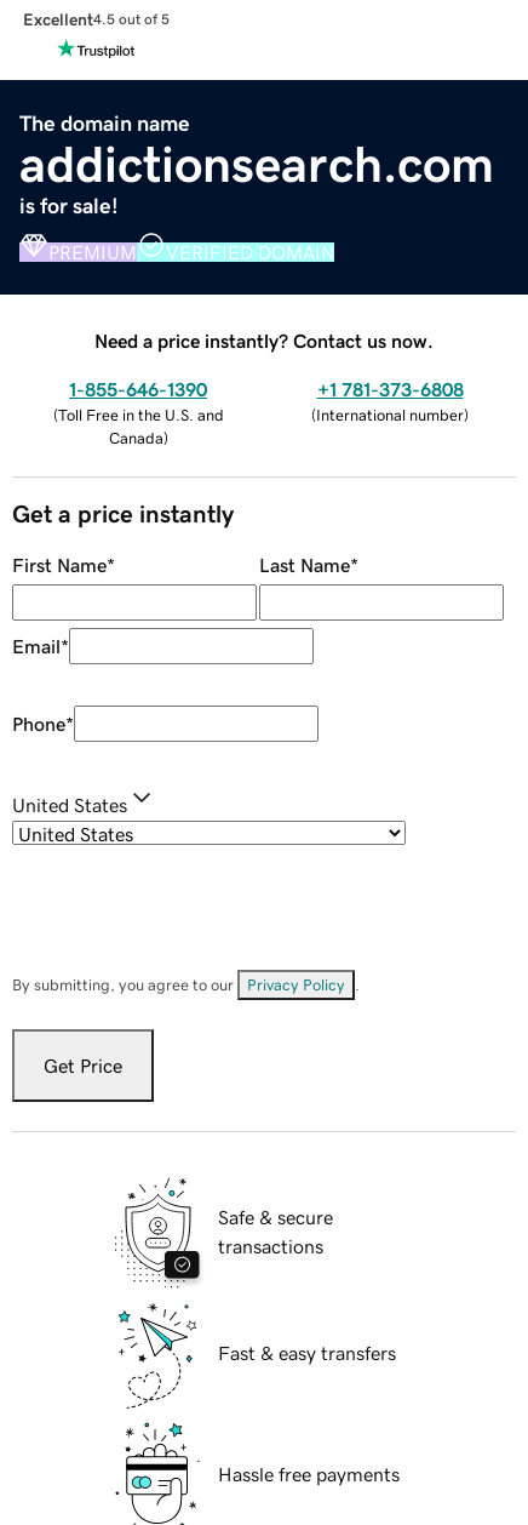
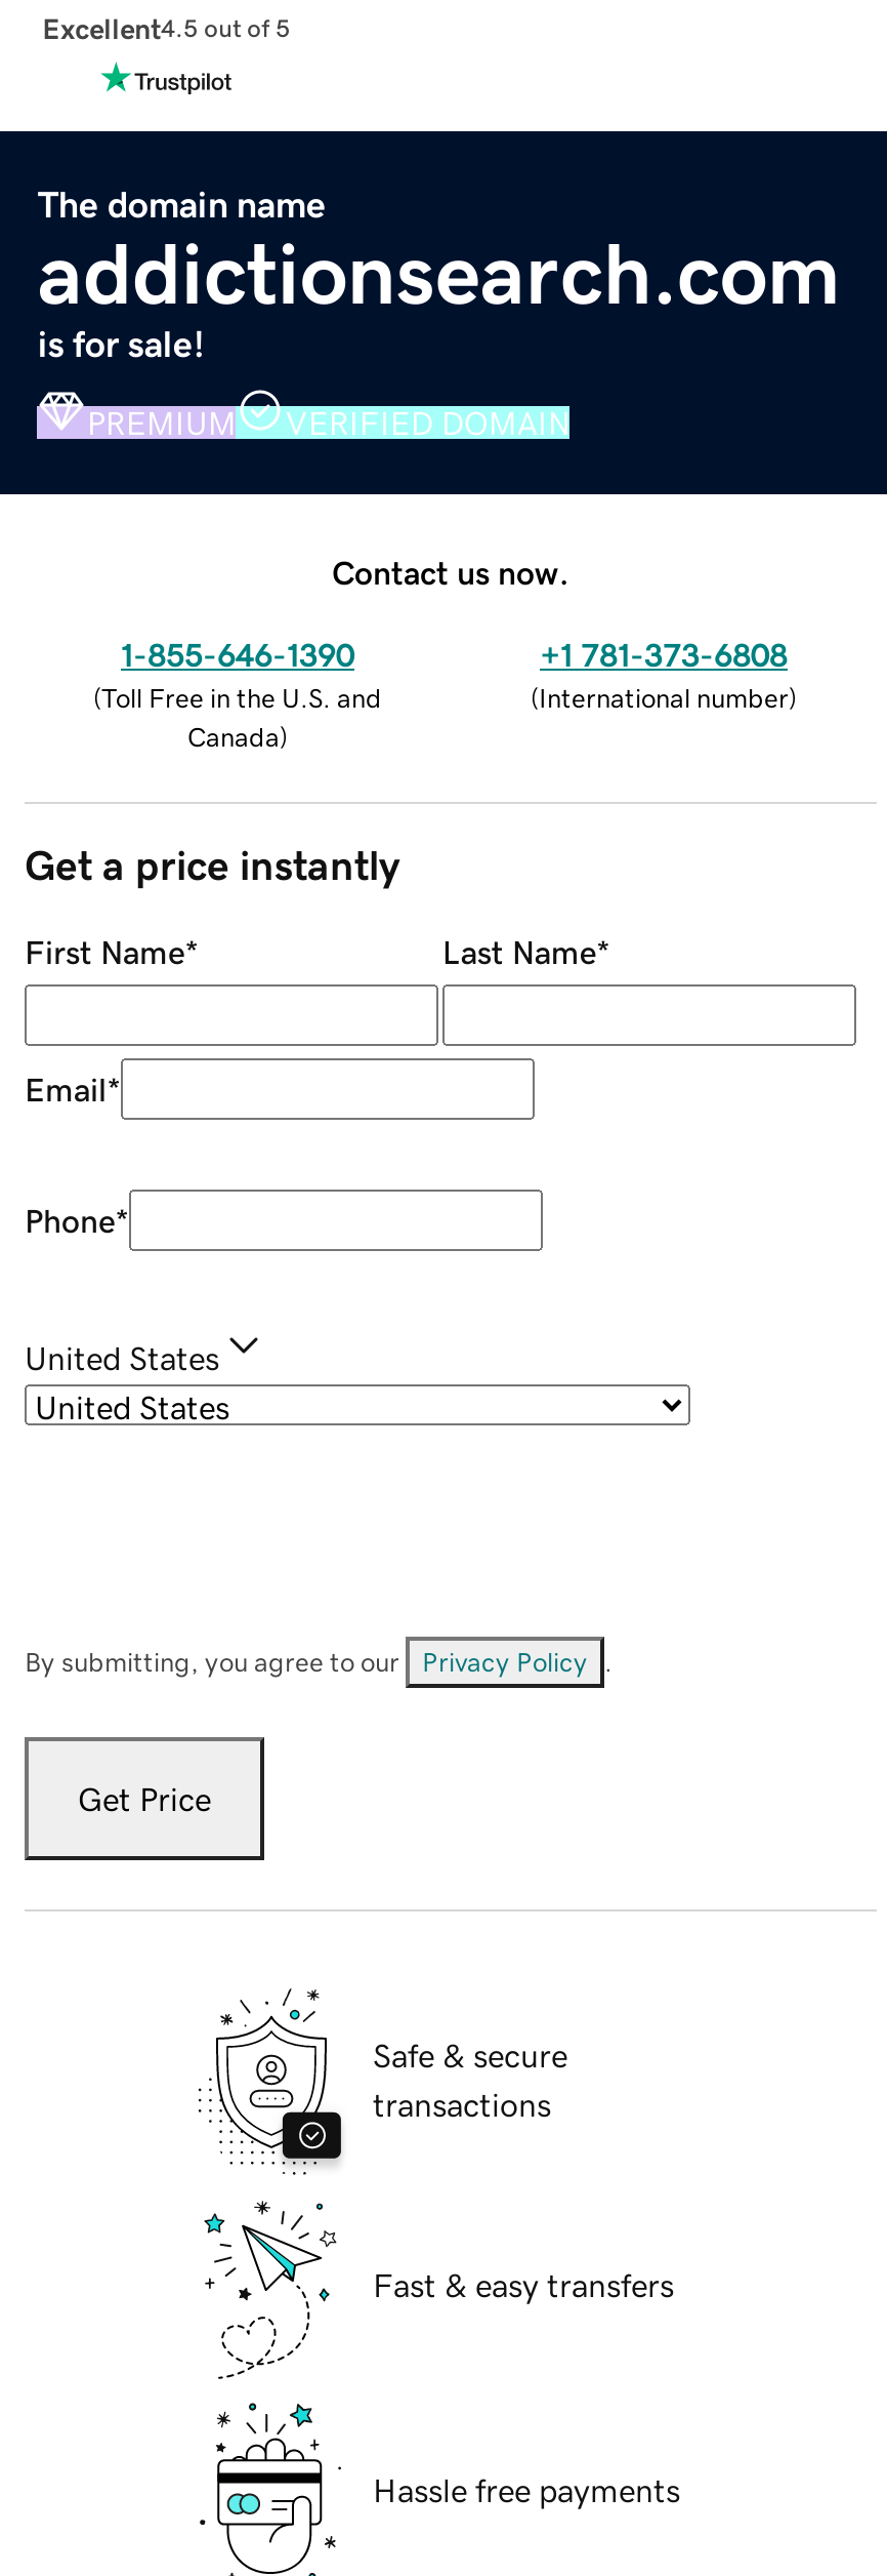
[94,330,434,350] Need a price instantly? Contact us now. -> [332,555,569,588] Contact us now.

